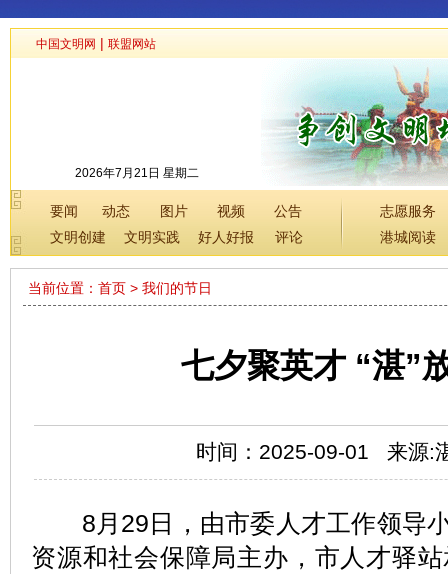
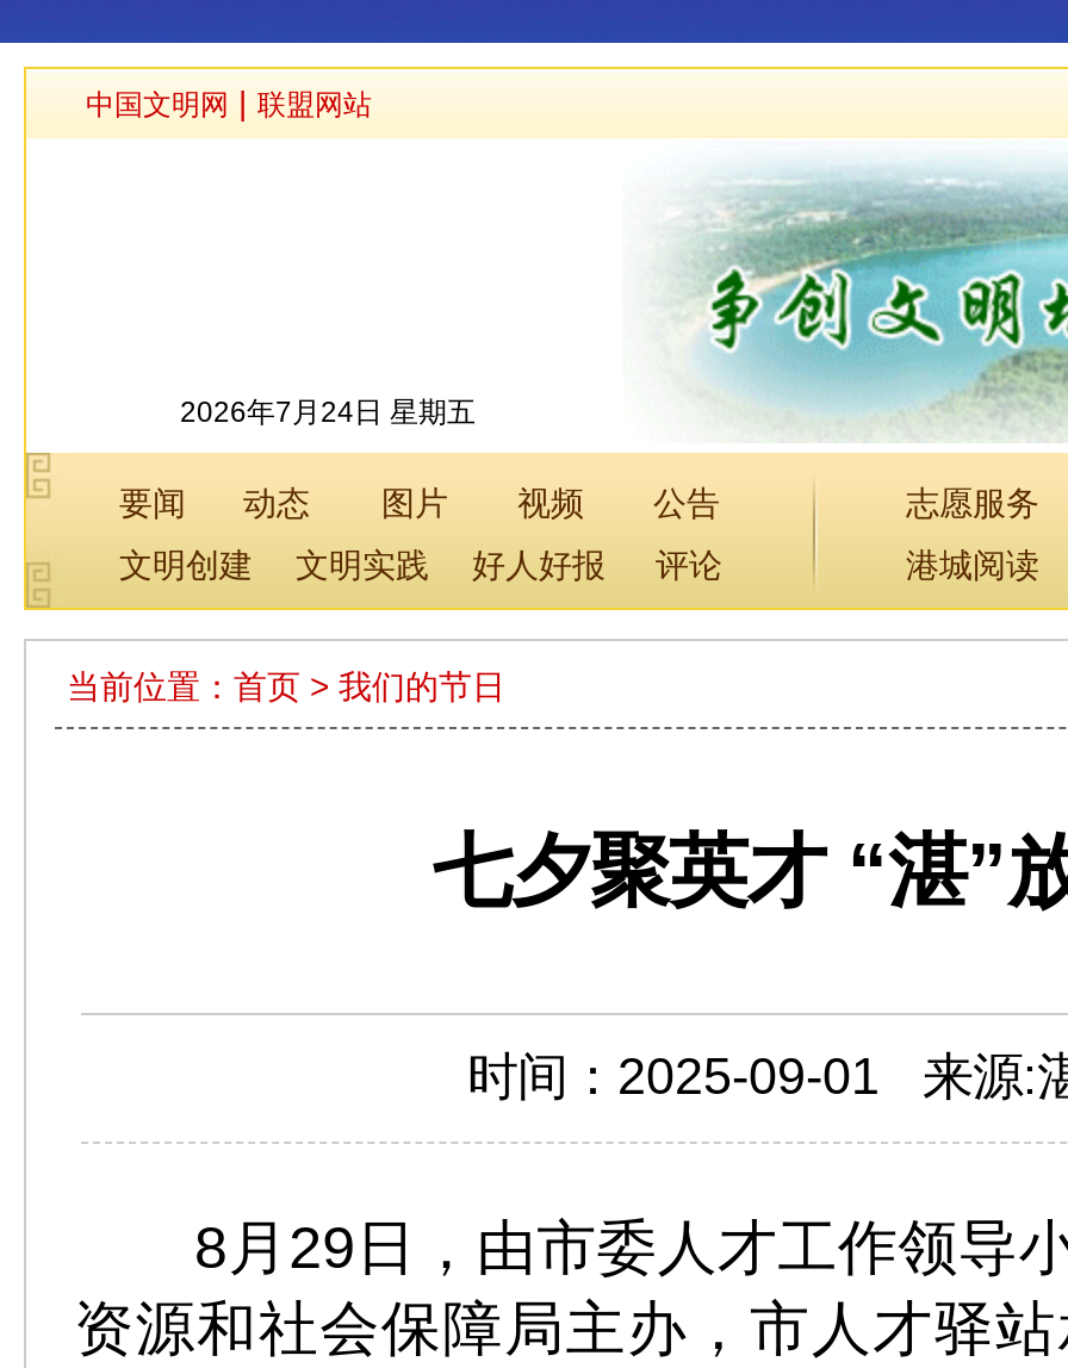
[288,72,445,174] [image] -> [682,179,1061,415] [image]
[75,166,199,180] 2026年7月21日 星期二 -> [180,396,476,429] 2026年7月24日 星期五

